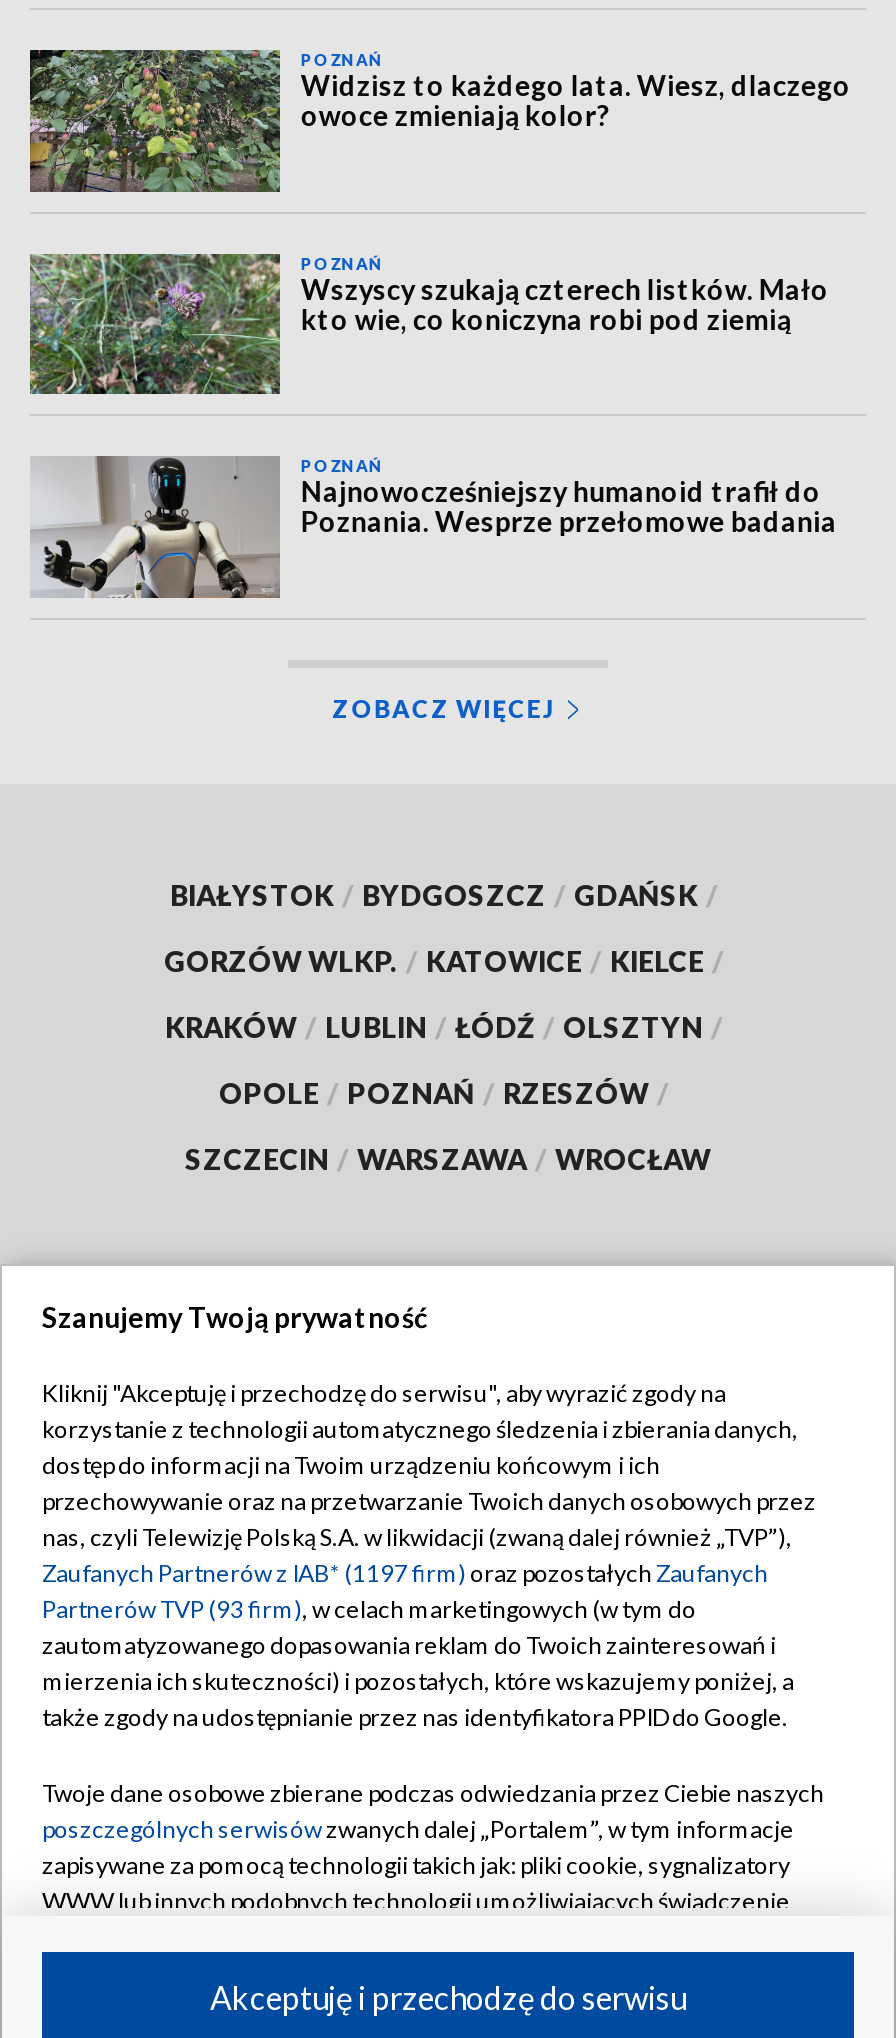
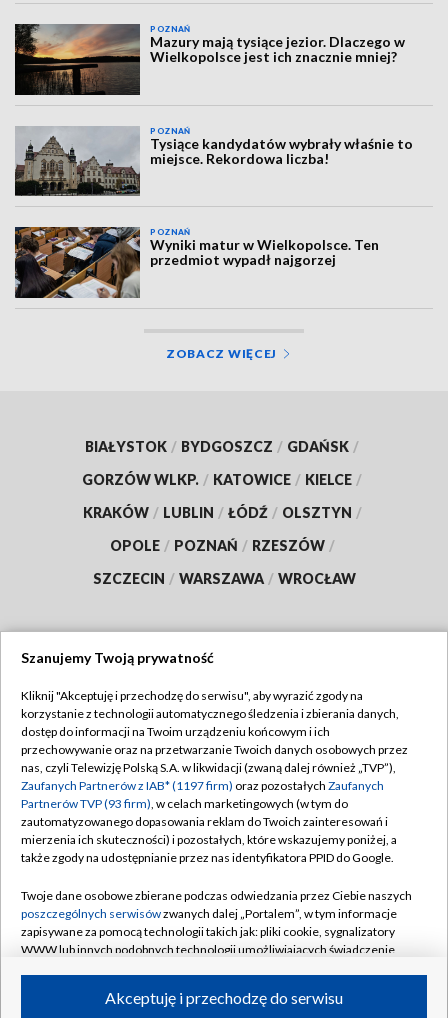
[28,50,851,194] [image] | Widzisz to każdego lata. Wiesz, dlaczego | owoce zmieniają kolor? -> [14,24,405,96] [image] | Mazury mają tysiące jezior. Dlaczego w | Wielkopolsce jest ich znacznie mniej?
[28,254,829,394] [image] | Wszyscy szukają czterech listków. Mało | kto wie, co koniczyna robi pod ziemią -> [14,127,413,196] [image] | Tysiące kandydatów wybrały właśnie to | miejsce. Rekordowa liczba!
[30,456,837,600] [image] | Najnowocześniejszy humanoid trafił do | Poznania. Wesprze przełomowe badania -> [14,226,379,299] [image] | Wyniki matur w Wielkopolsce. Ten | przedmiot wypadł najgorzej

